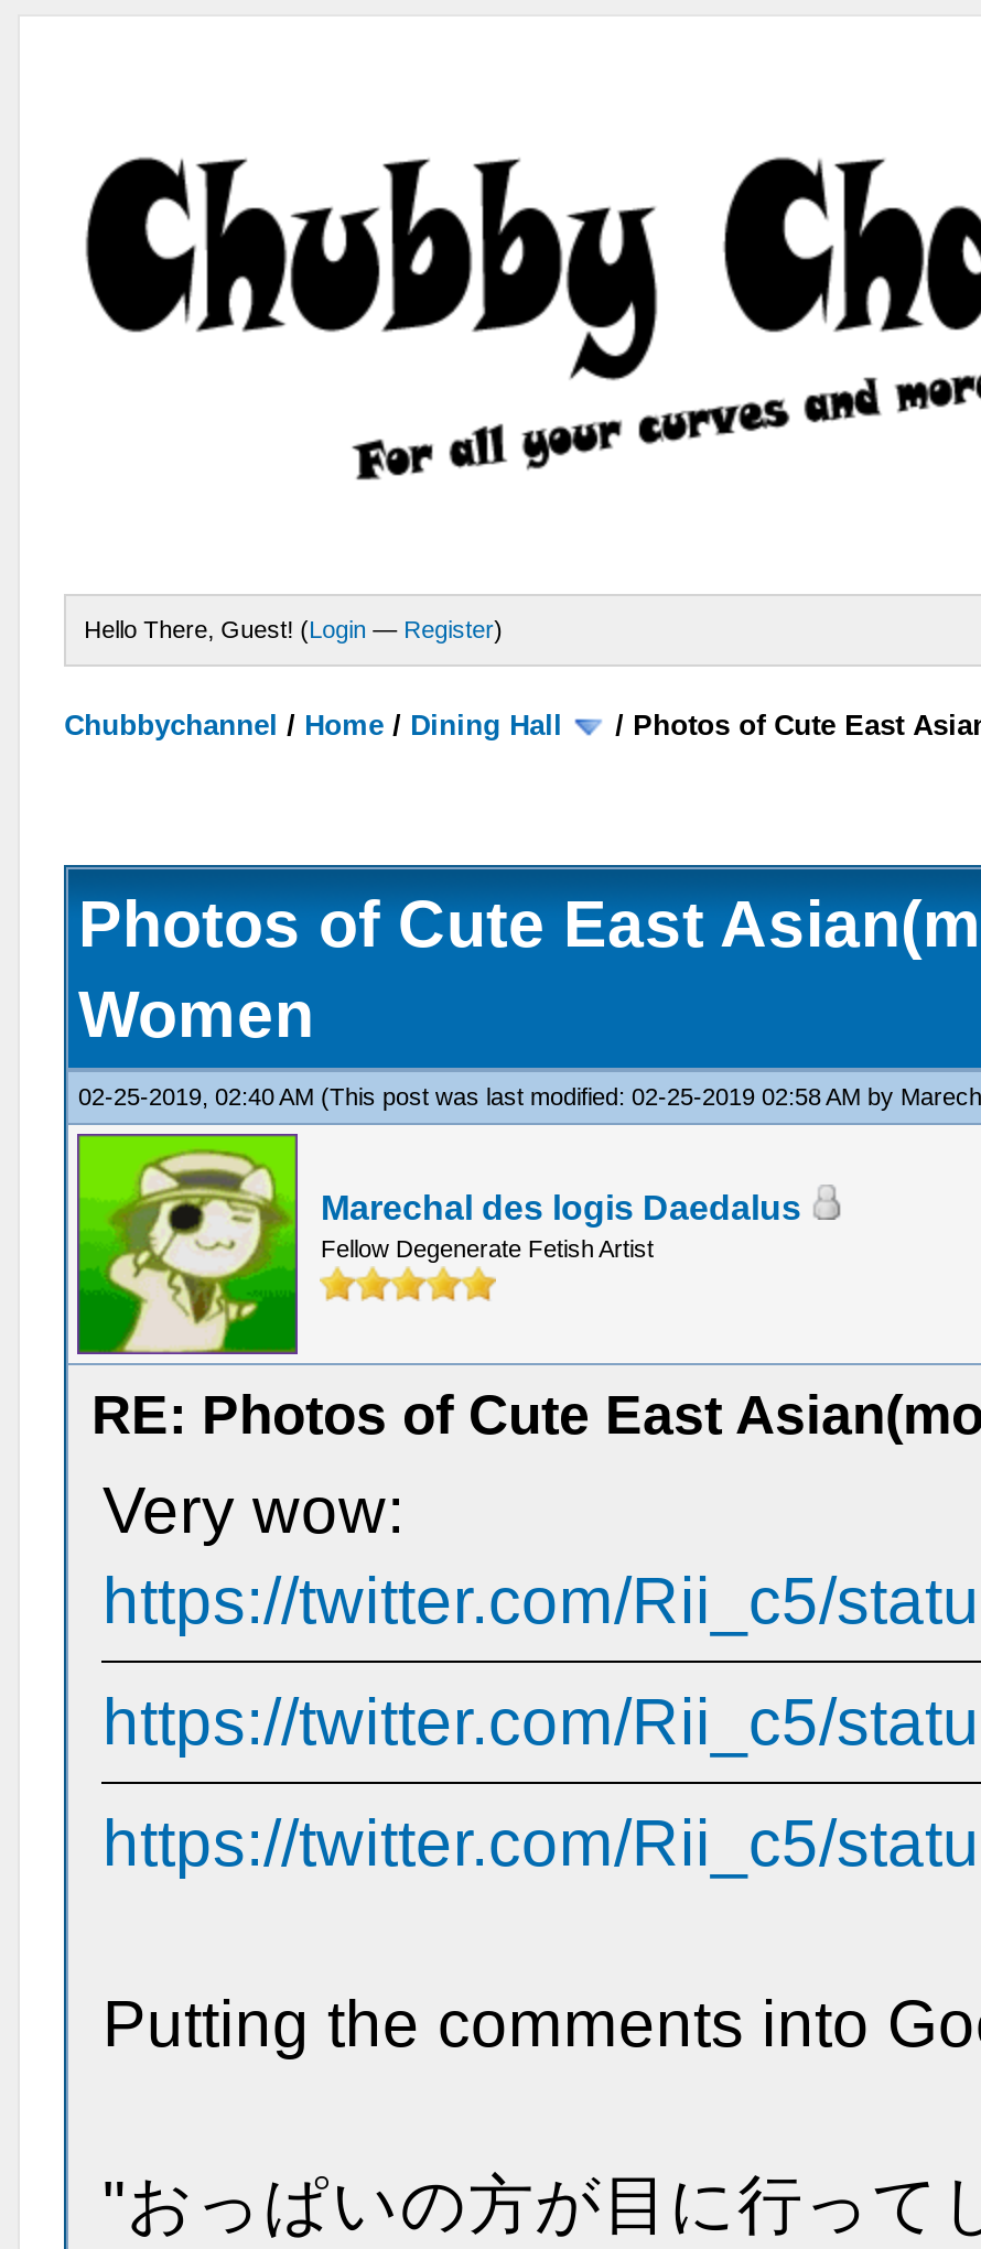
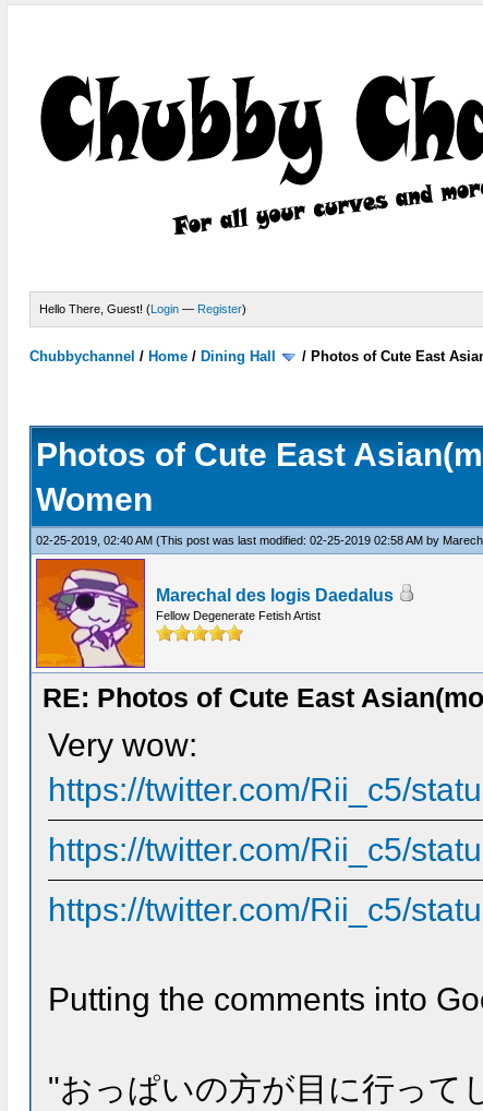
[77,1134,298,1354] [image] -> [36,559,145,668] [image]

